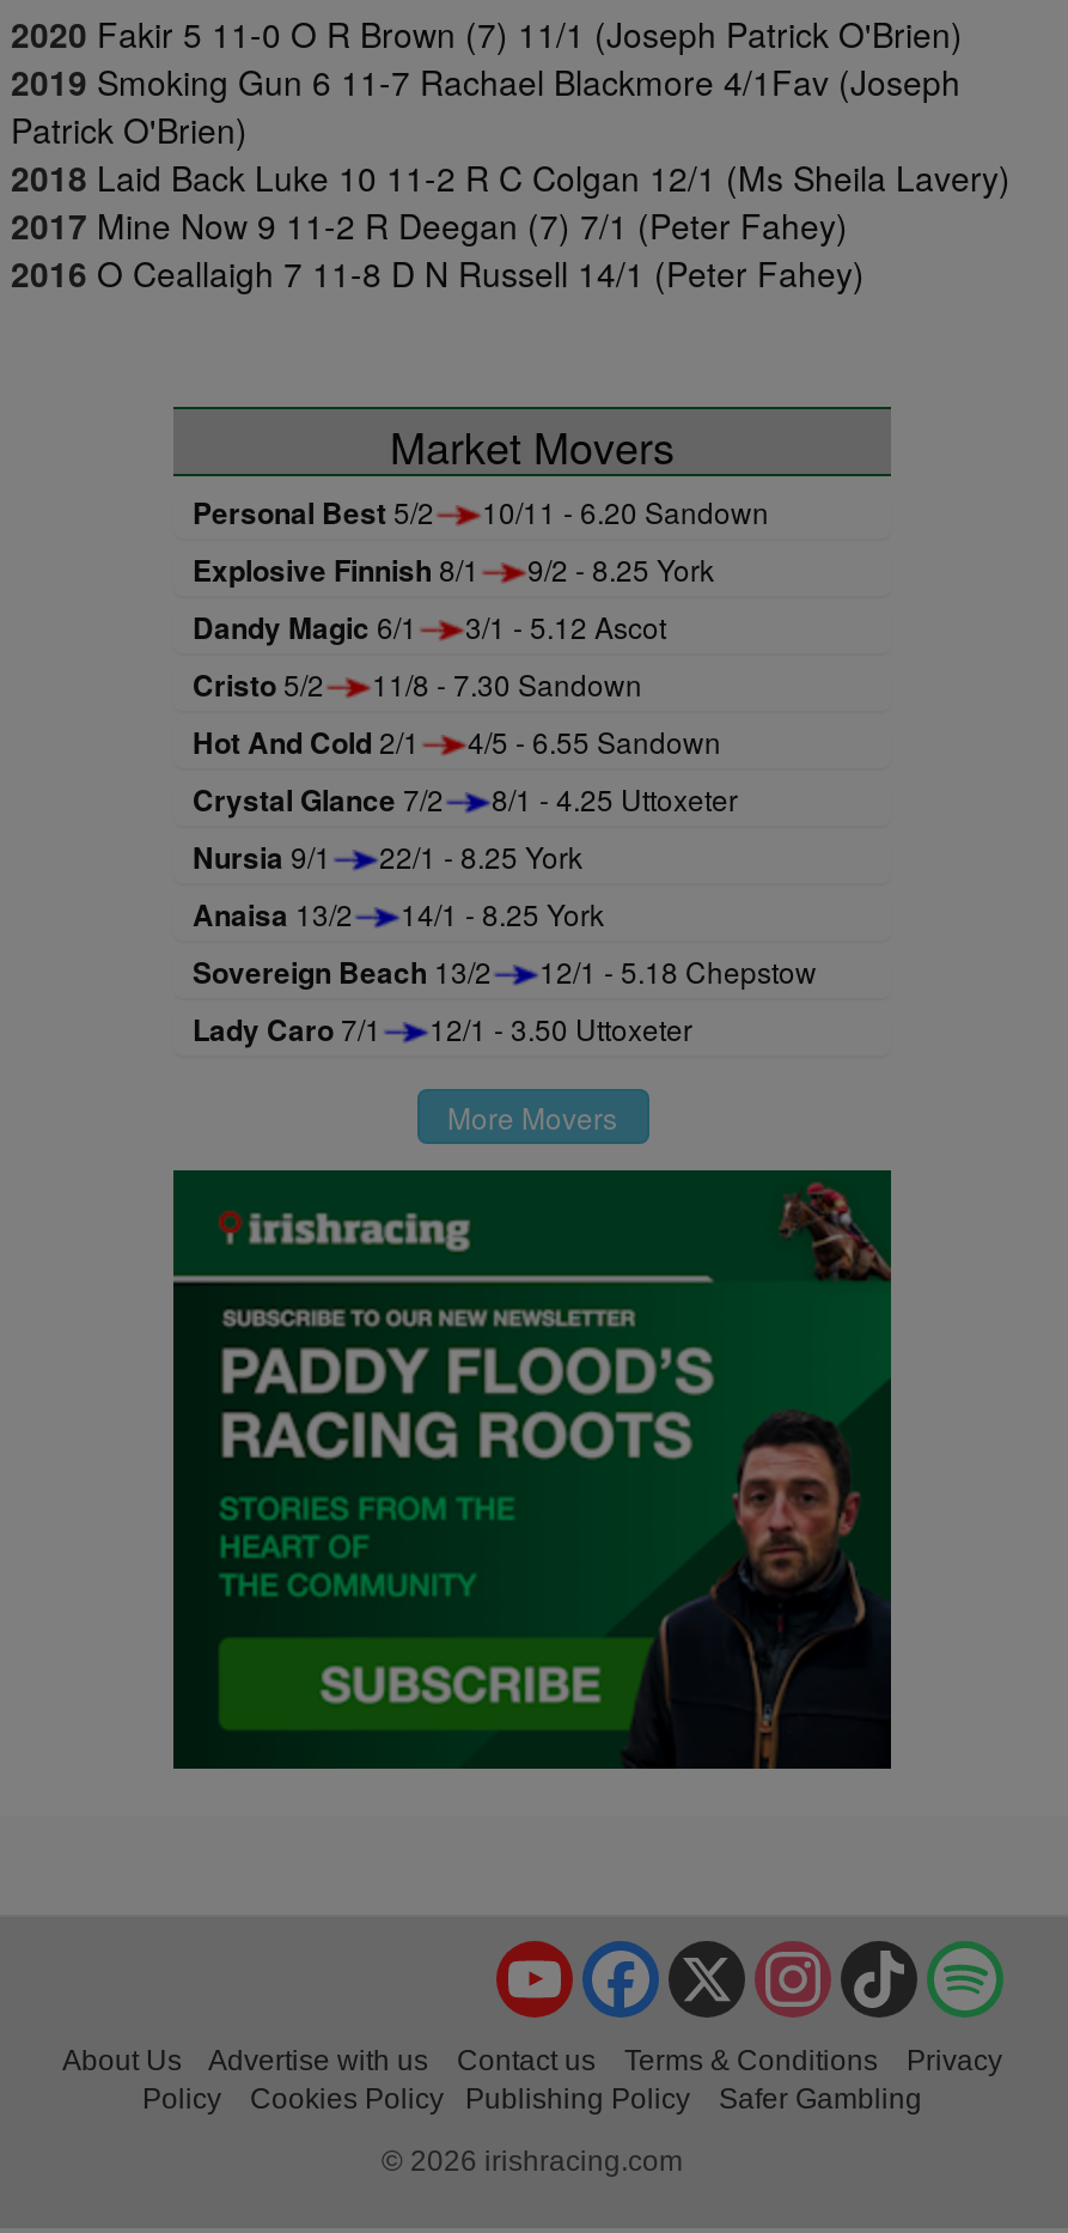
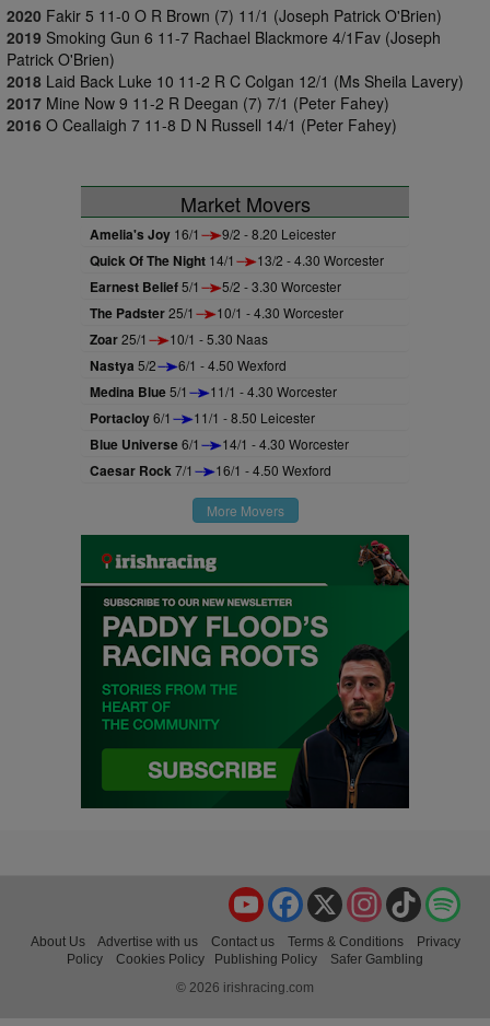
[193,491,817,1051] Personal Best 5/2 | 10/11 - 6.20 Sandown | Explosive Finnish 8/1 | 9/2 - 8.25 York | Dandy Magic 6/1 | 3/1 - 5.12 Ascot | Cristo 5/2 | 11/8 - 7.30 Sandown | Hot And Cold 2/1 | 4/5 - 6.55 Sandown | Crystal Glance 7/2 | 8/1 - 4.25 Uttoxeter | Nursia 9/1 | 22/1 - 8.25 York | Anaisa 13/2 | 14/1 - 8.25 York | Sovereign Beach 13/2 | 12/1 - 5.18 Chepstow | Lady Caro 7/1 | 12/1 - 3.50 Uttoxeter -> [90,224,384,480] Amelia's Joy 16/1 | 9/2 - 8.20 Leicester | Quick Of The Night 14/1 | 13/2 - 4.30 Worcester | Earnest Belief 5/1 | 5/2 - 3.30 Worcester | The Padster 25/1 | 10/1 - 4.30 Worcester | Zoar 25/1 | 10/1 - 5.30 Naas | Nastya 5/2 | 6/1 - 4.50 Wexford | Medina Blue 5/1 | 11/1 - 4.30 Worcester | Portacloy 6/1 | 11/1 - 8.50 Leicester | Blue Universe 6/1 | 14/1 - 4.30 Worcester | Caesar Rock 7/1 | 16/1 - 4.50 Wexford

